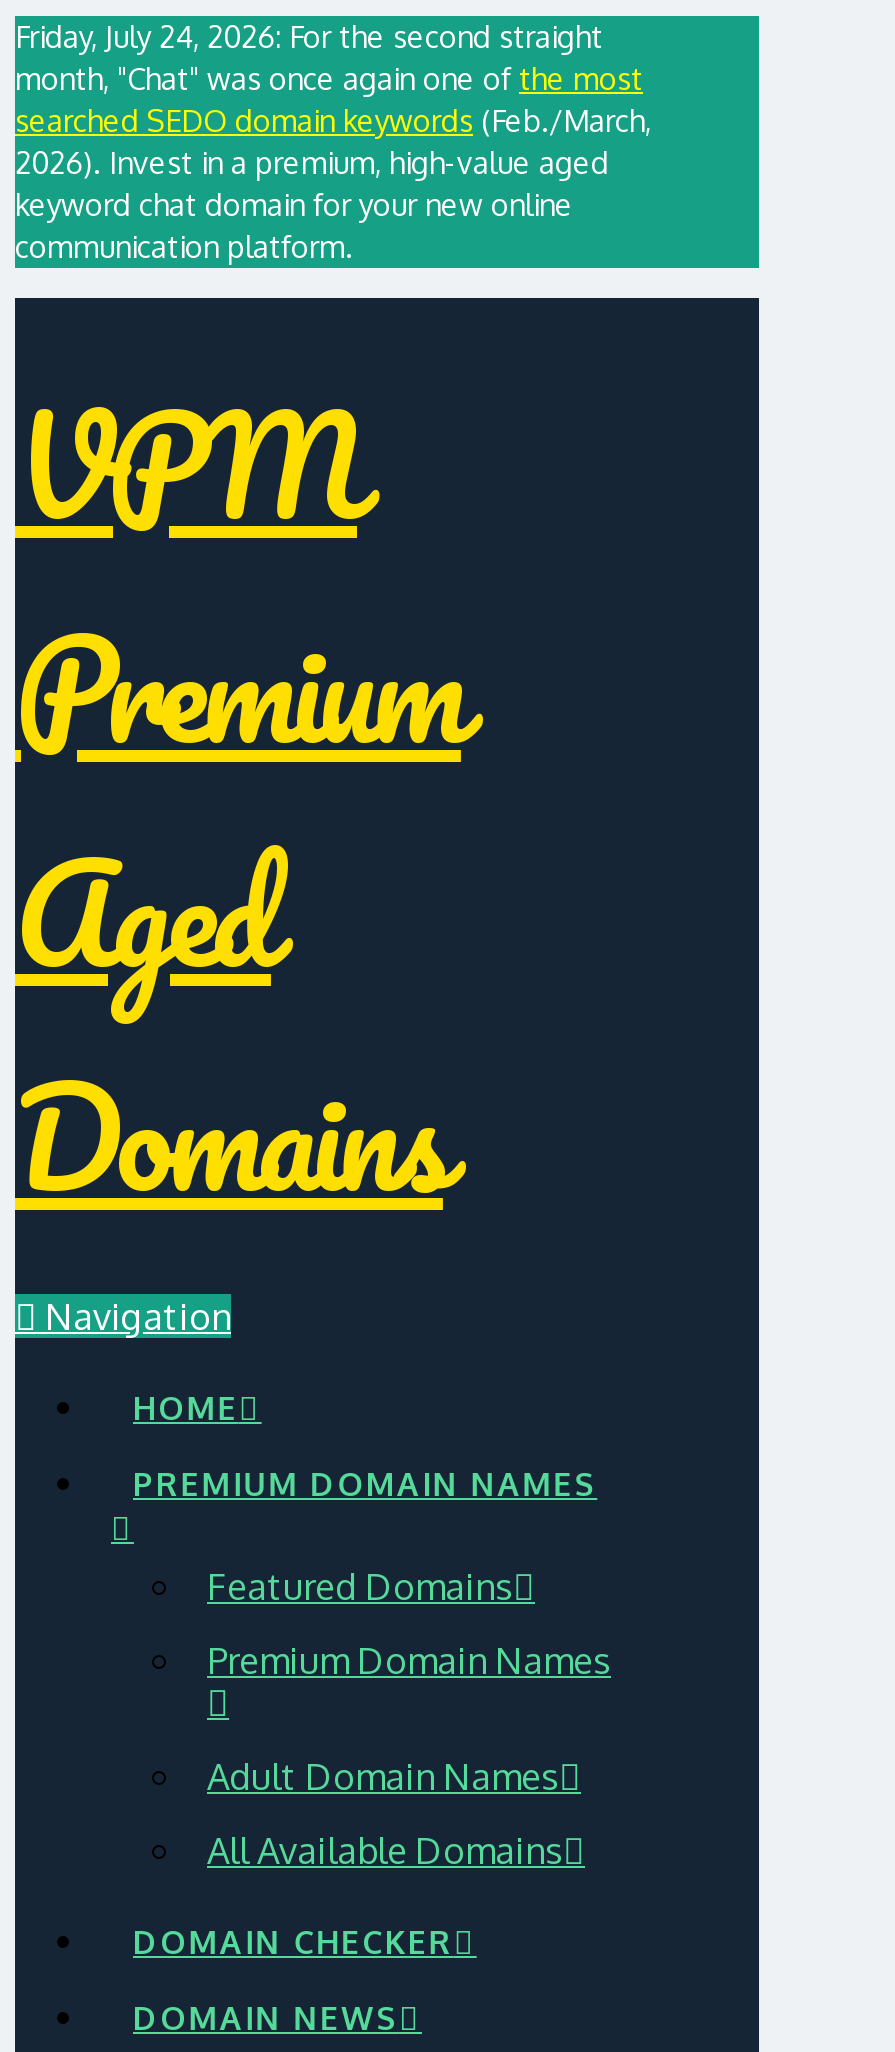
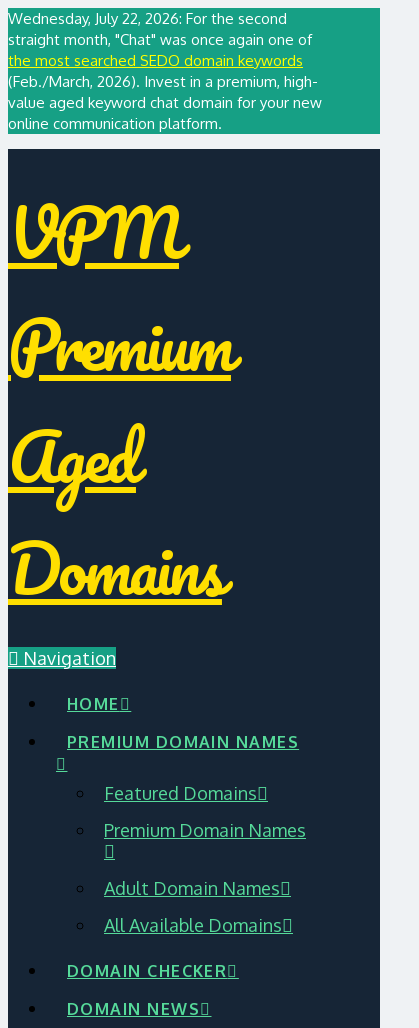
[15,18,651,266] Friday, July 24, 2026: For the second straight | month, "Chat" was once again one of the most | searched SEDO domain keywords (Feb./March, | 2026). Invest in a premium, high-value aged | keyword chat domain for your new online | communication platform. -> [8,9,322,133] Wednesday, July 22, 2026: For the second | straight month, "Chat" was once again one of | the most searched SEDO domain keywords | (Feb./March, 2026). Invest in a premium, high- | value aged keyword chat domain for your new | online communication platform.

